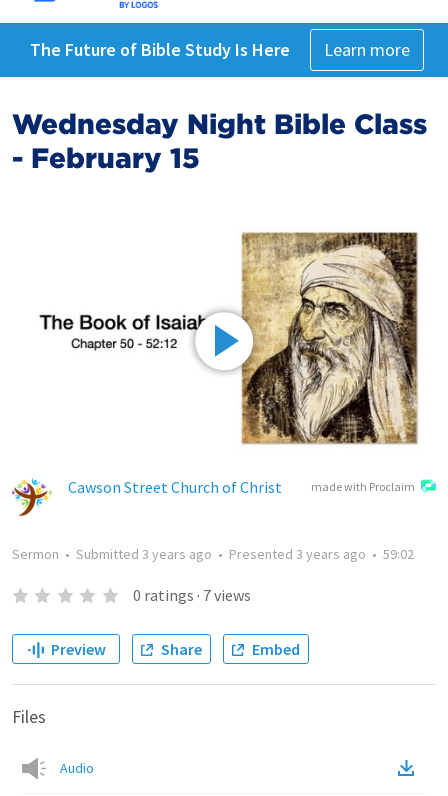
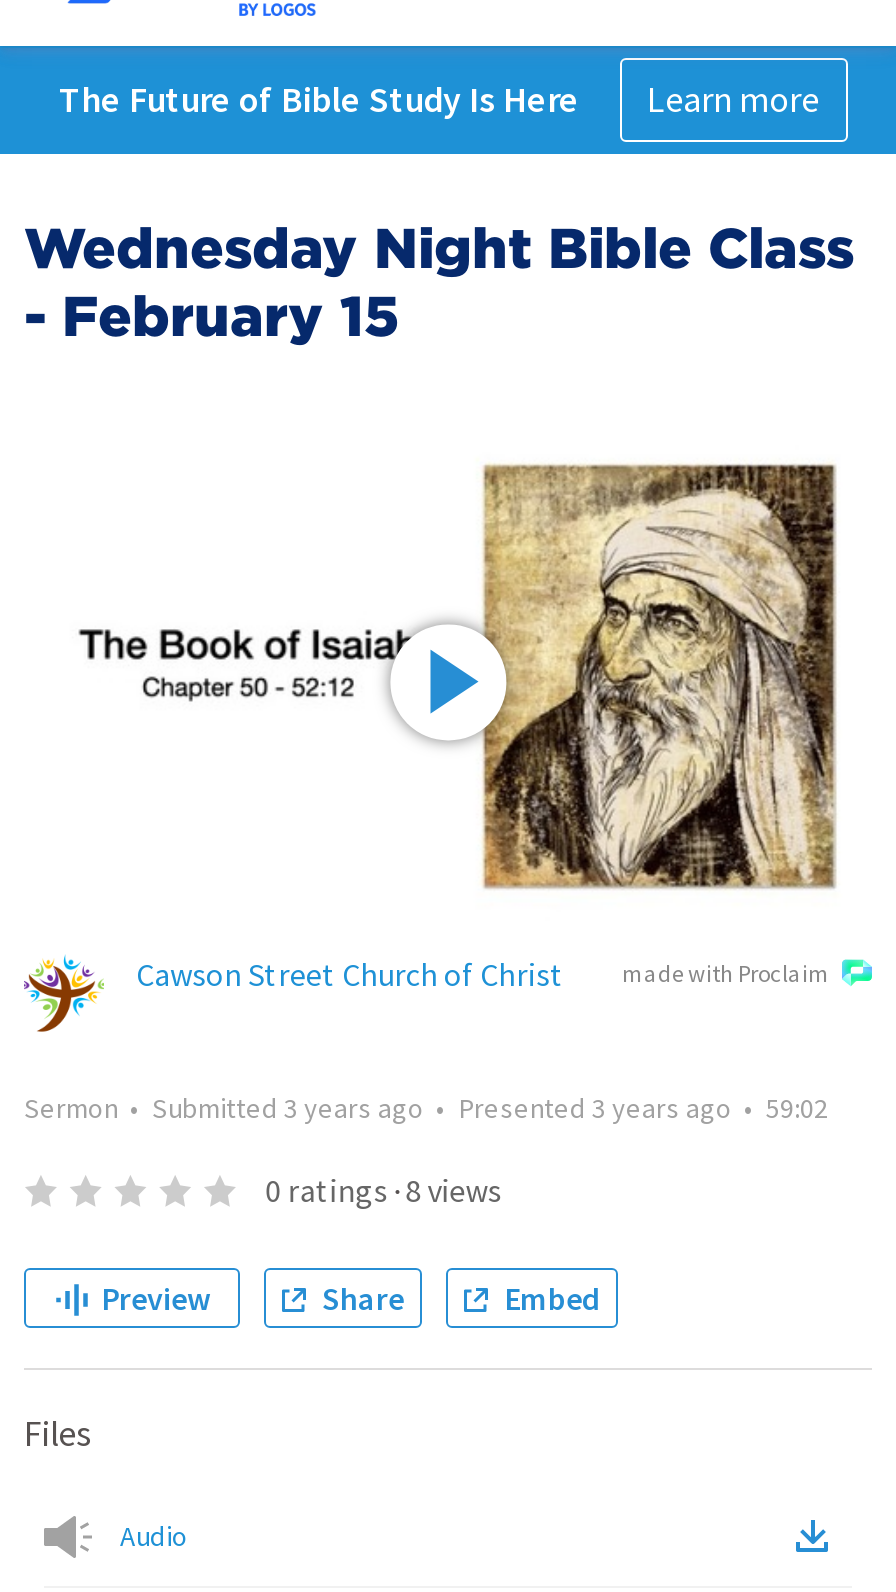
[133,585,251,605] 0 ratings · 7 views -> [265,1170,501,1210] 0 ratings · 8 views

